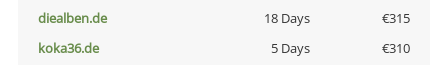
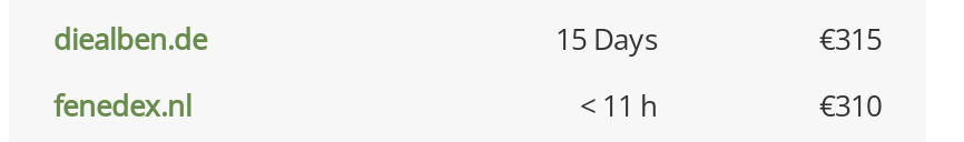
[263,9,309,27] 18 Days -> [555,19,658,59] 15 Days
[38,39,309,57] koka36.de | 5 Days -> [53,86,658,126] fenedex.nl | < 11 h

